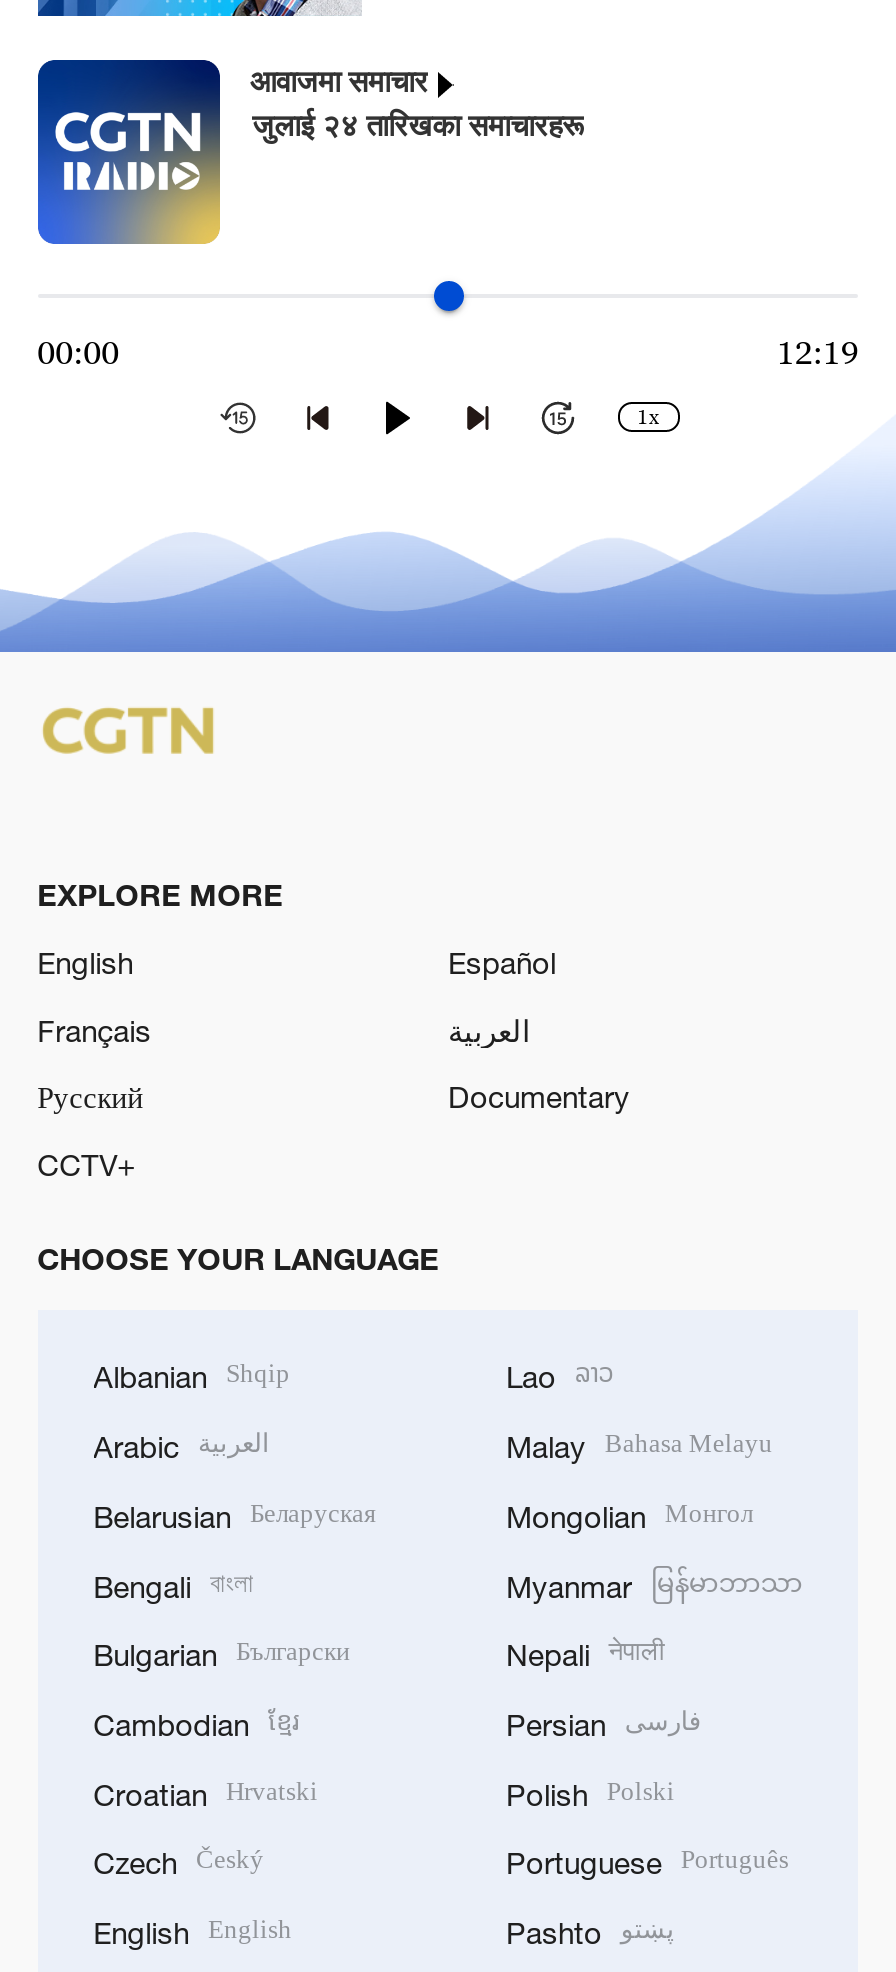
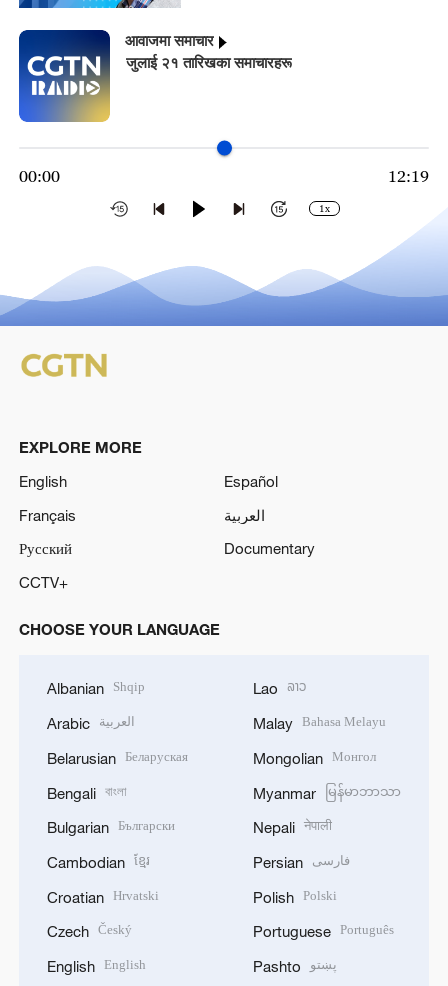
[252,105,584,147] जुलाई २४ तारिखका समाचारहरू -> [126,53,292,74] जुलाई २१ तारिखका समाचारहरू

